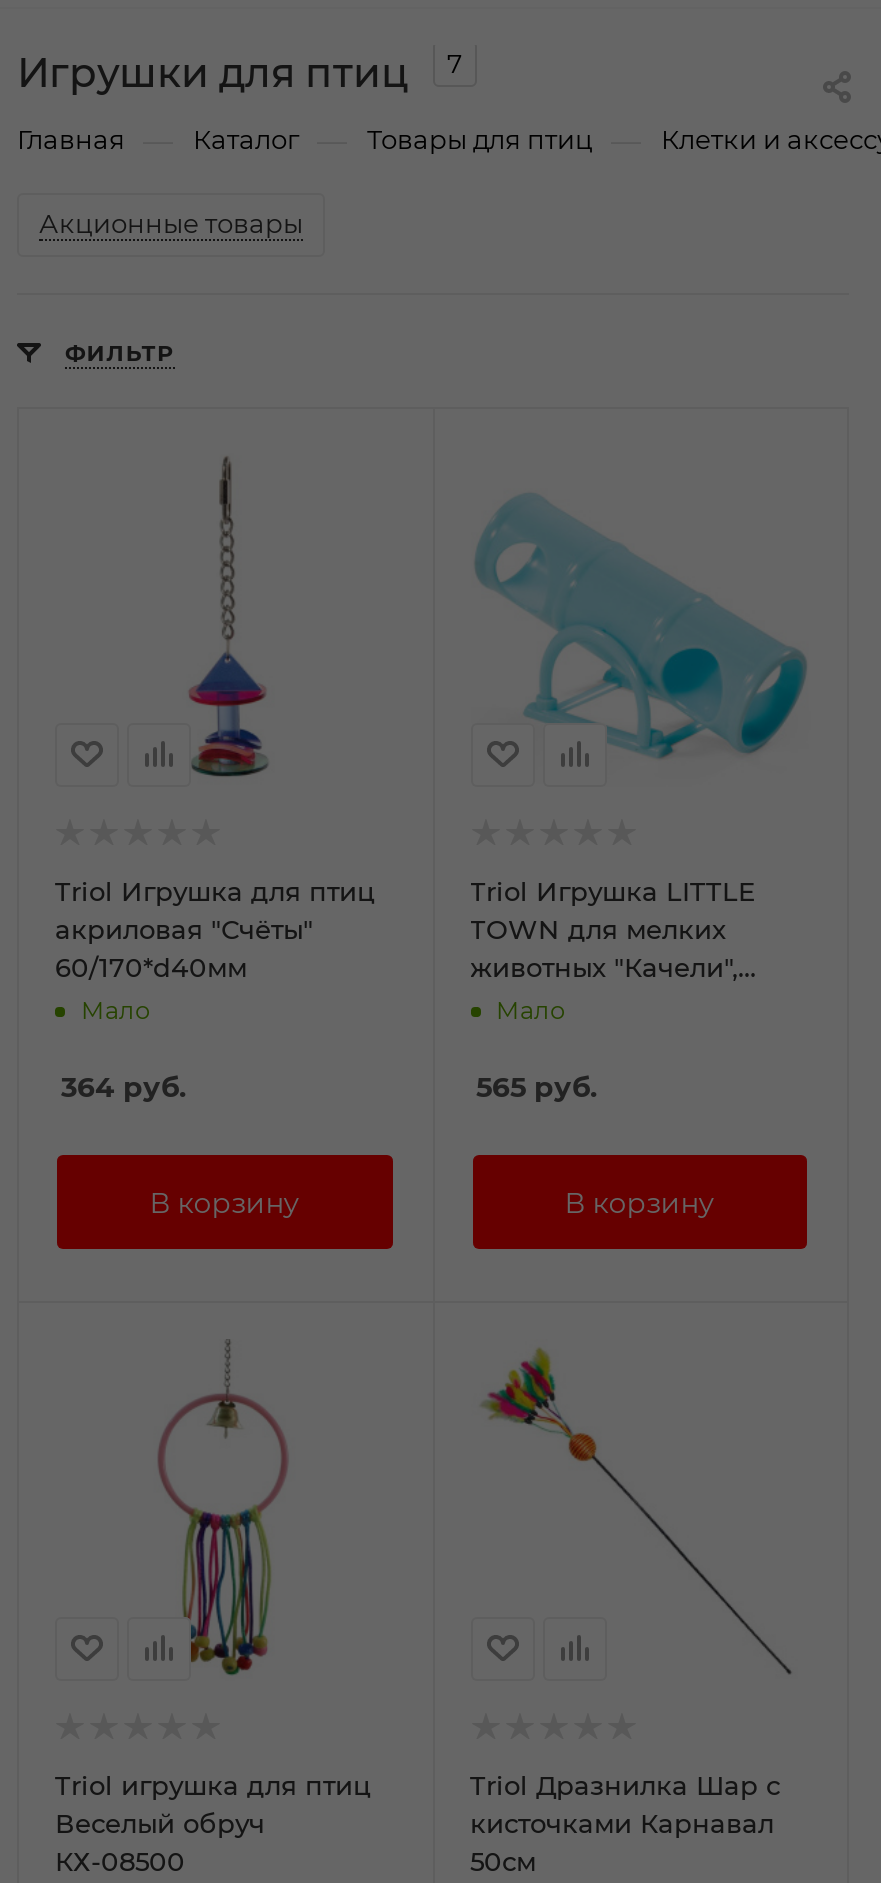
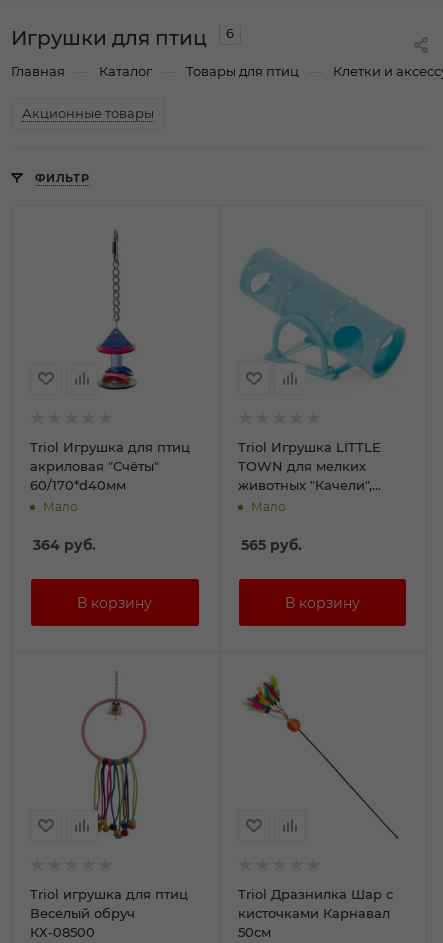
[17,47,463,97] Игрушки для птиц 7 -> [11,25,234,50] Игрушки для птиц 6

